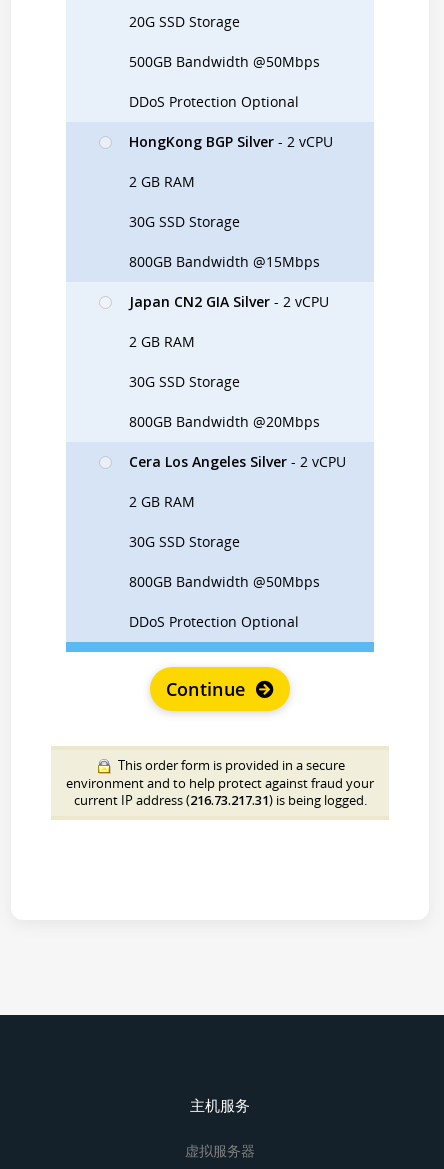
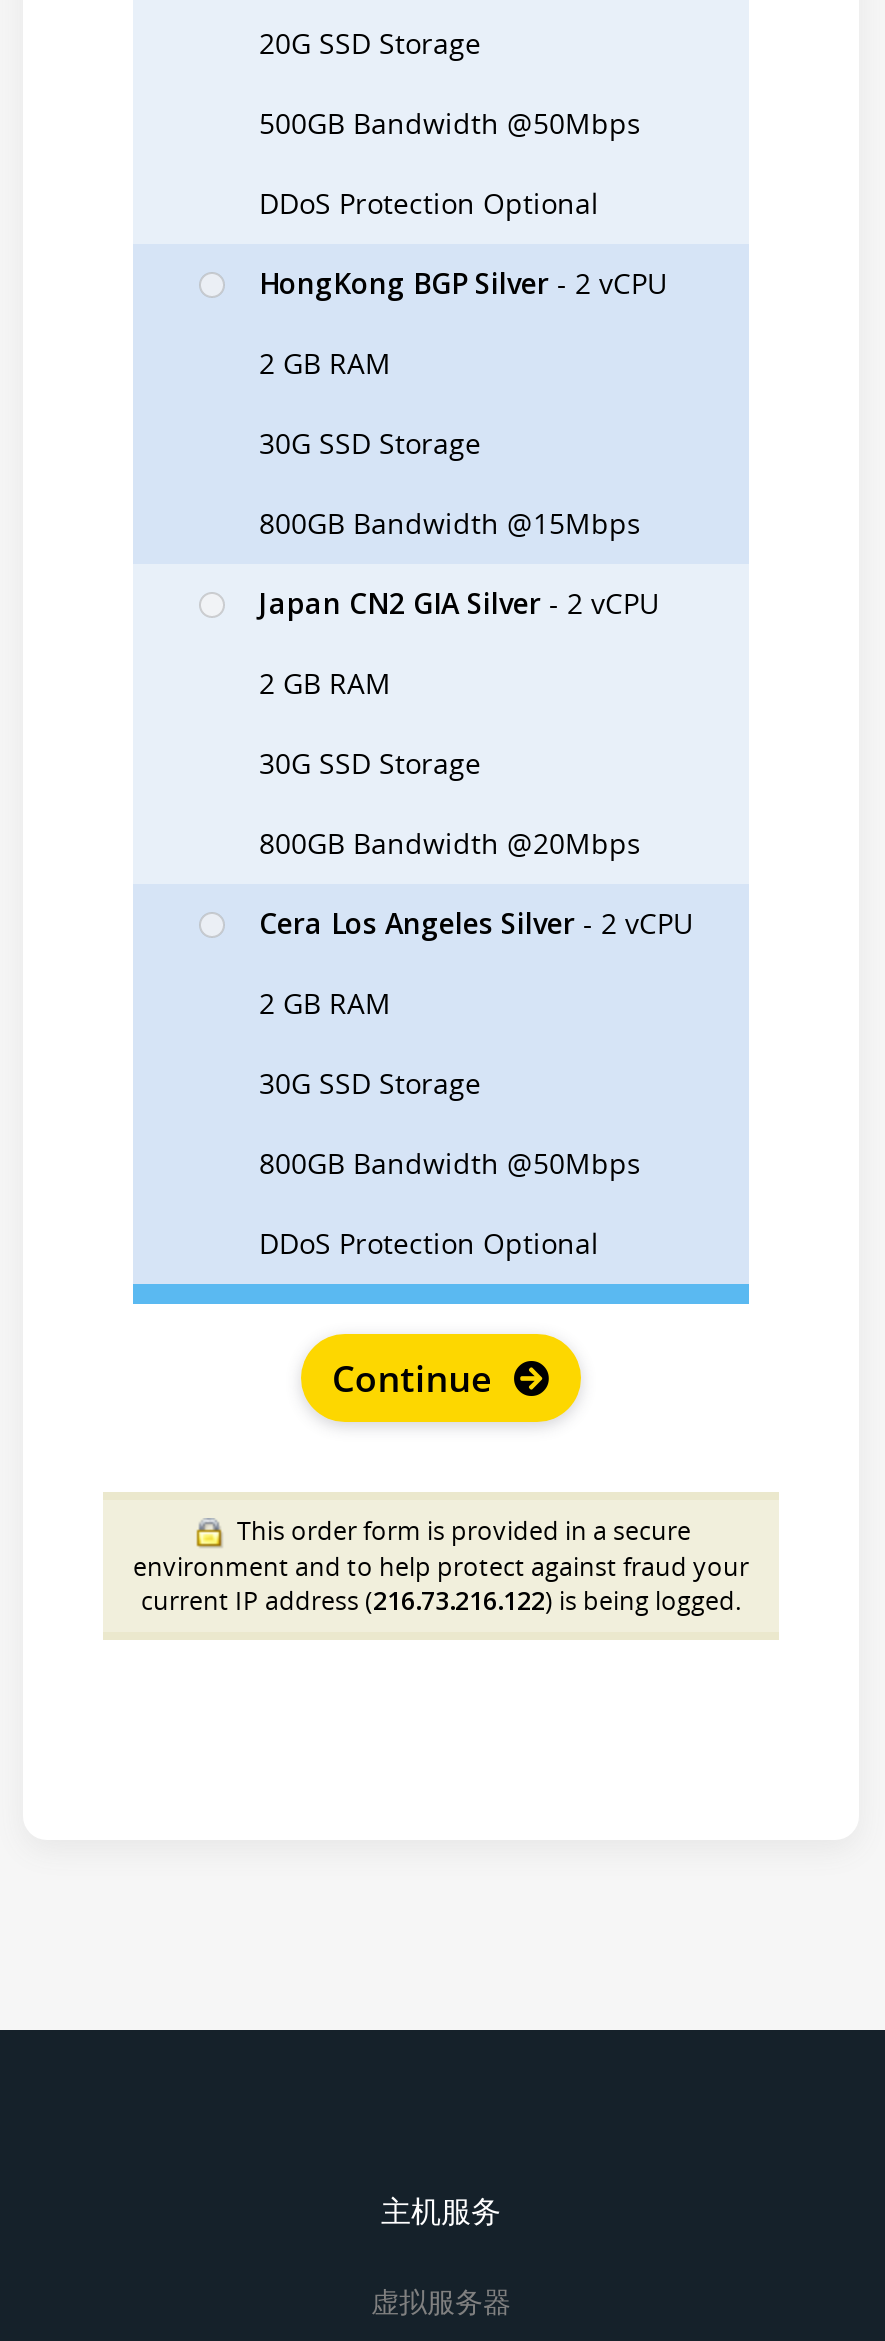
[73,792,366,809] current IP address (216.73.217.31) is being logged. -> [141,1583,741,1617] current IP address (216.73.216.122) is being logged.

